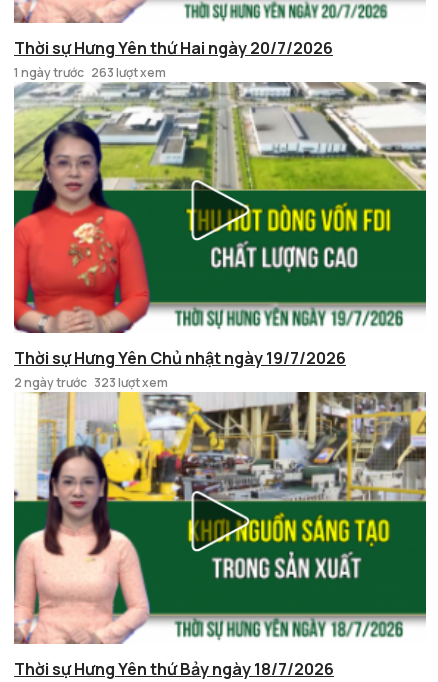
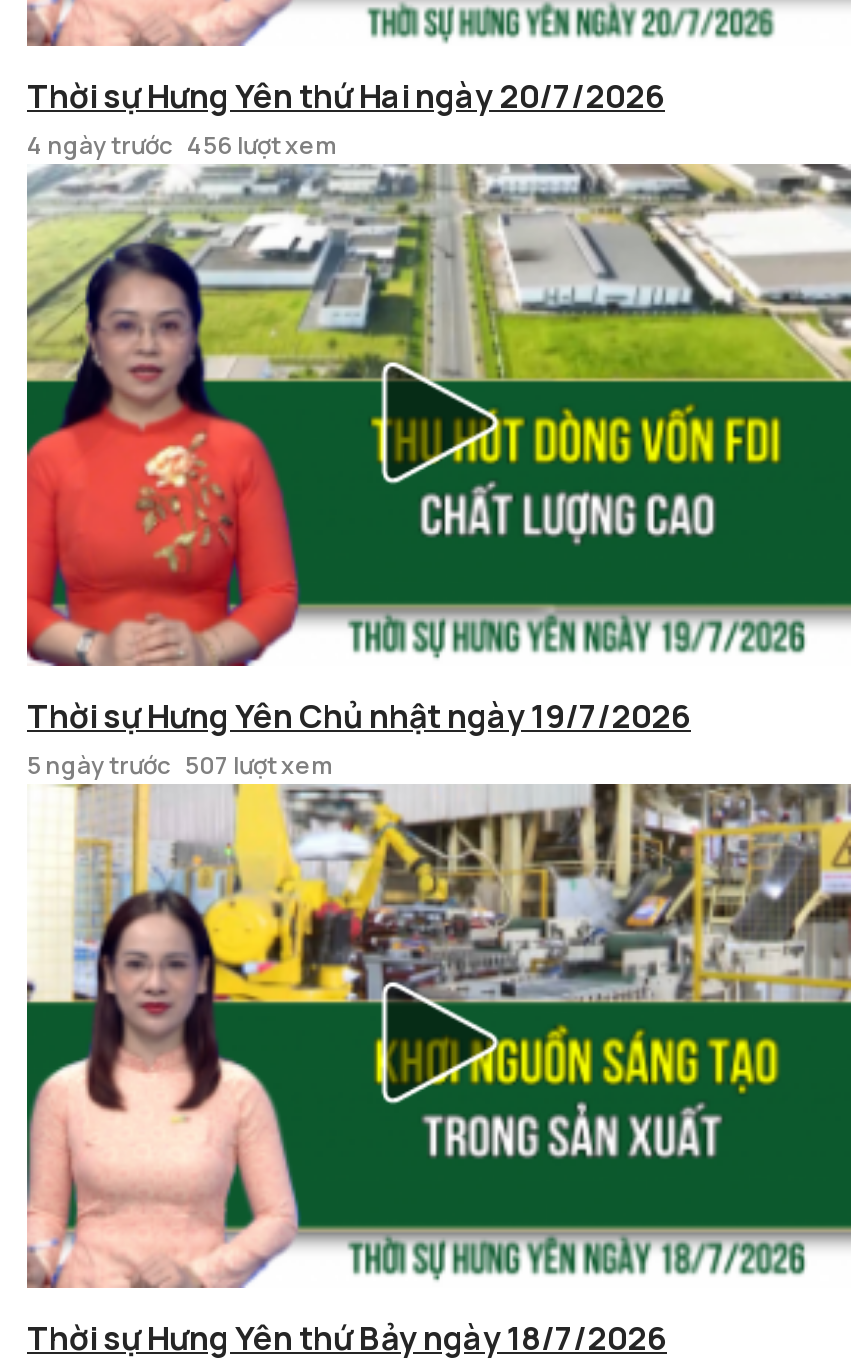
[14,63,166,80] 1 ngày trước 263 lượt xem -> [27,127,337,161] 4 ngày trước 456 lượt xem
[14,374,168,391] 2 ngày trước 323 lượt xem -> [27,748,333,782] 5 ngày trước 507 lượt xem

